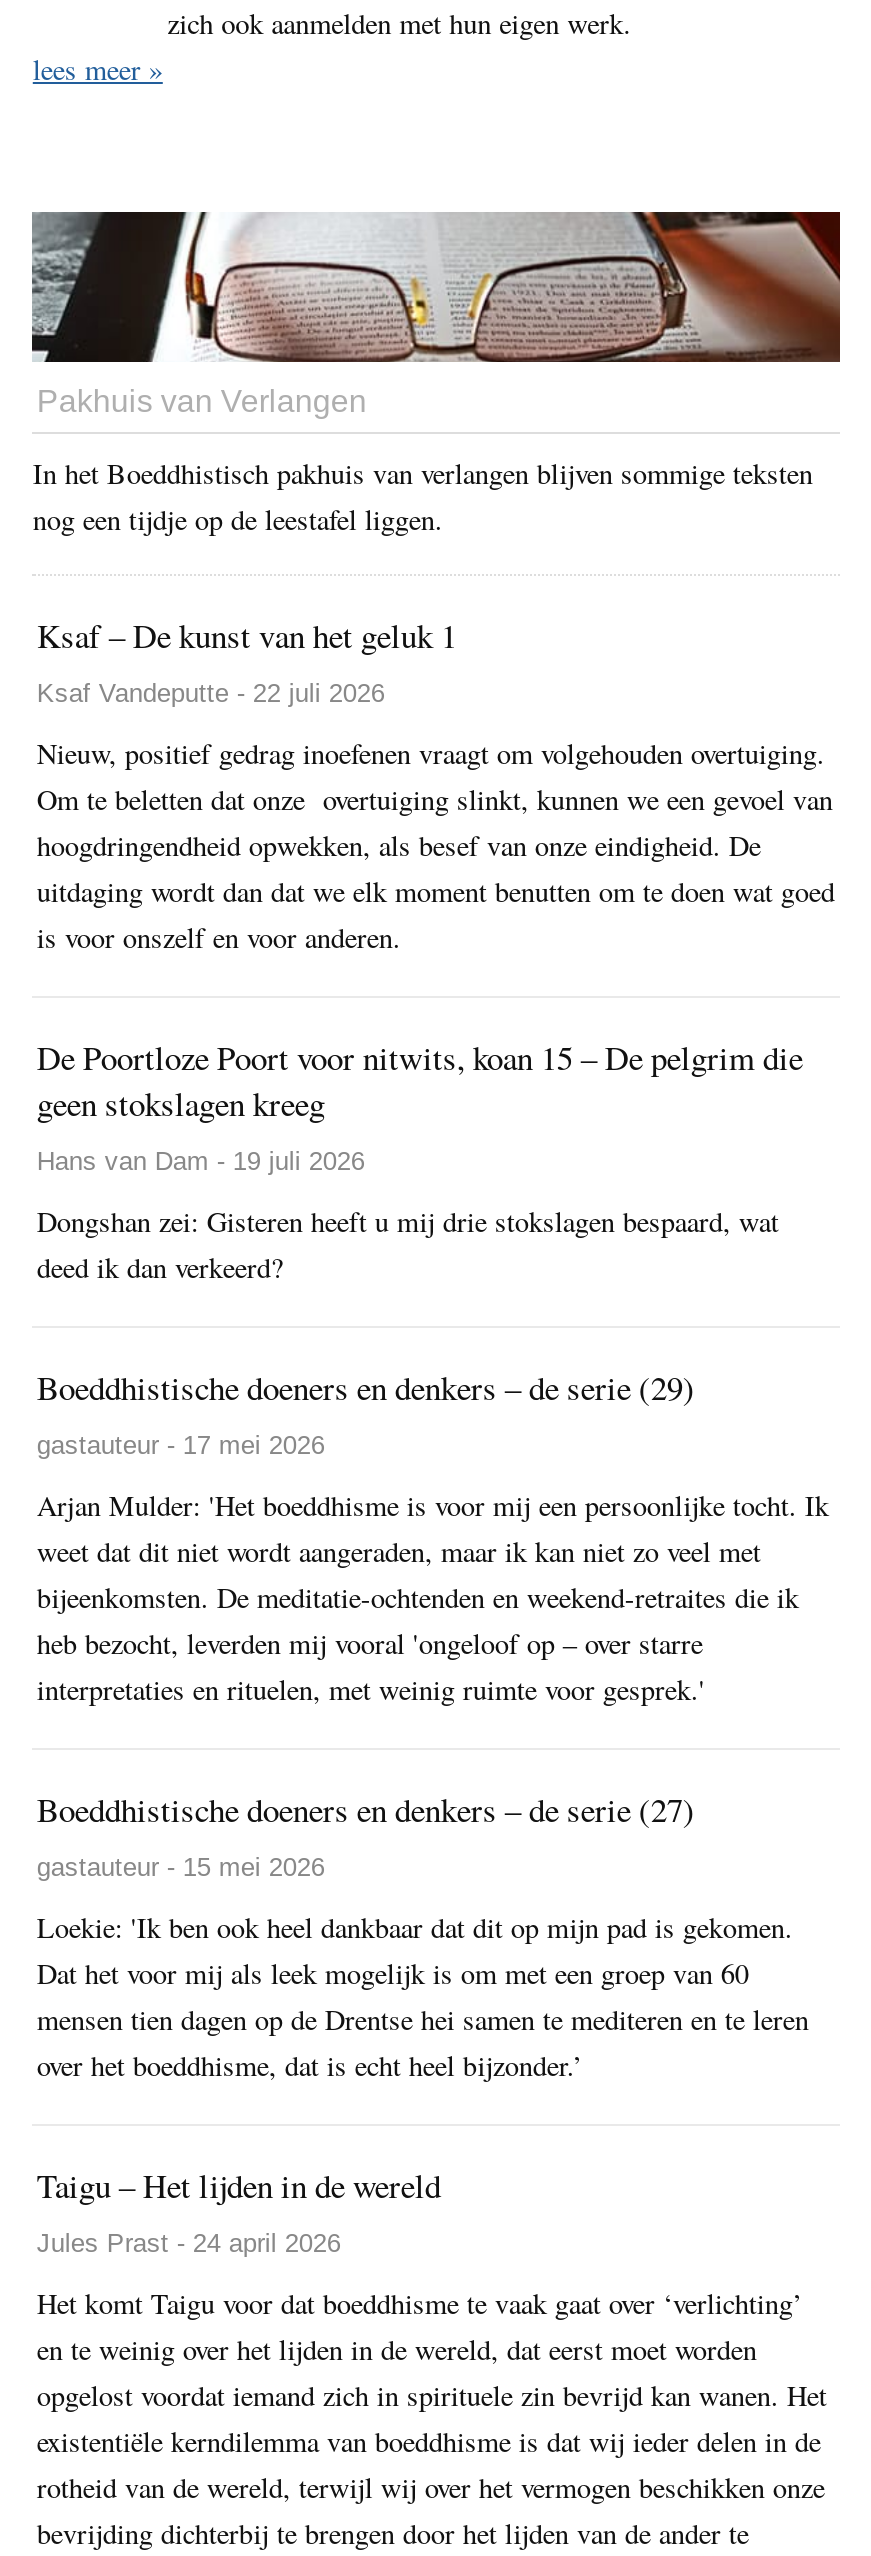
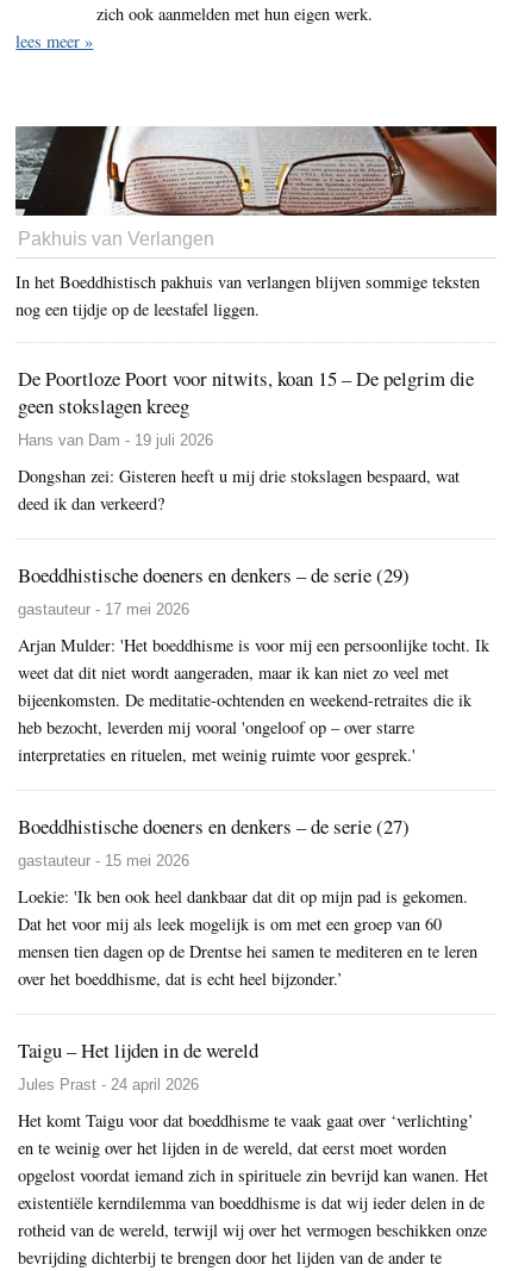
[37,612,835,956] Ksaf – De kunst van het geluk 1 | Ksaf Vandeputte - 22 juli 2026 | Nieuw, positief gedrag inoefenen vraagt om volgehouden overtuiging. | Om te beletten dat onze overtuiging slinkt, kunnen we een gevoel van | hoogdringendheid opwekken, als besef van onze eindigheid. De | uitdaging wordt dan dat we elk moment benutten om te doen wat goed | is voor onszelf en voor anderen. -> none

